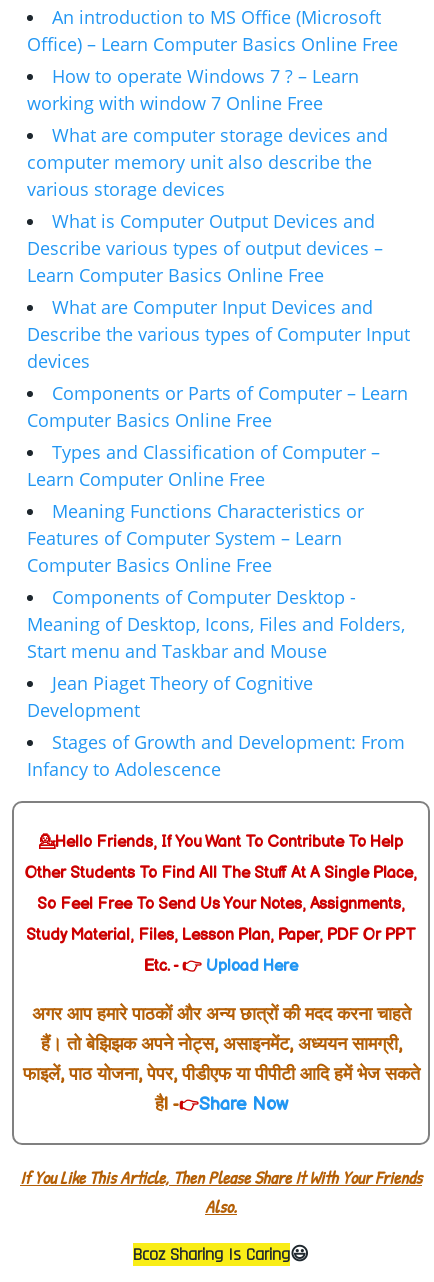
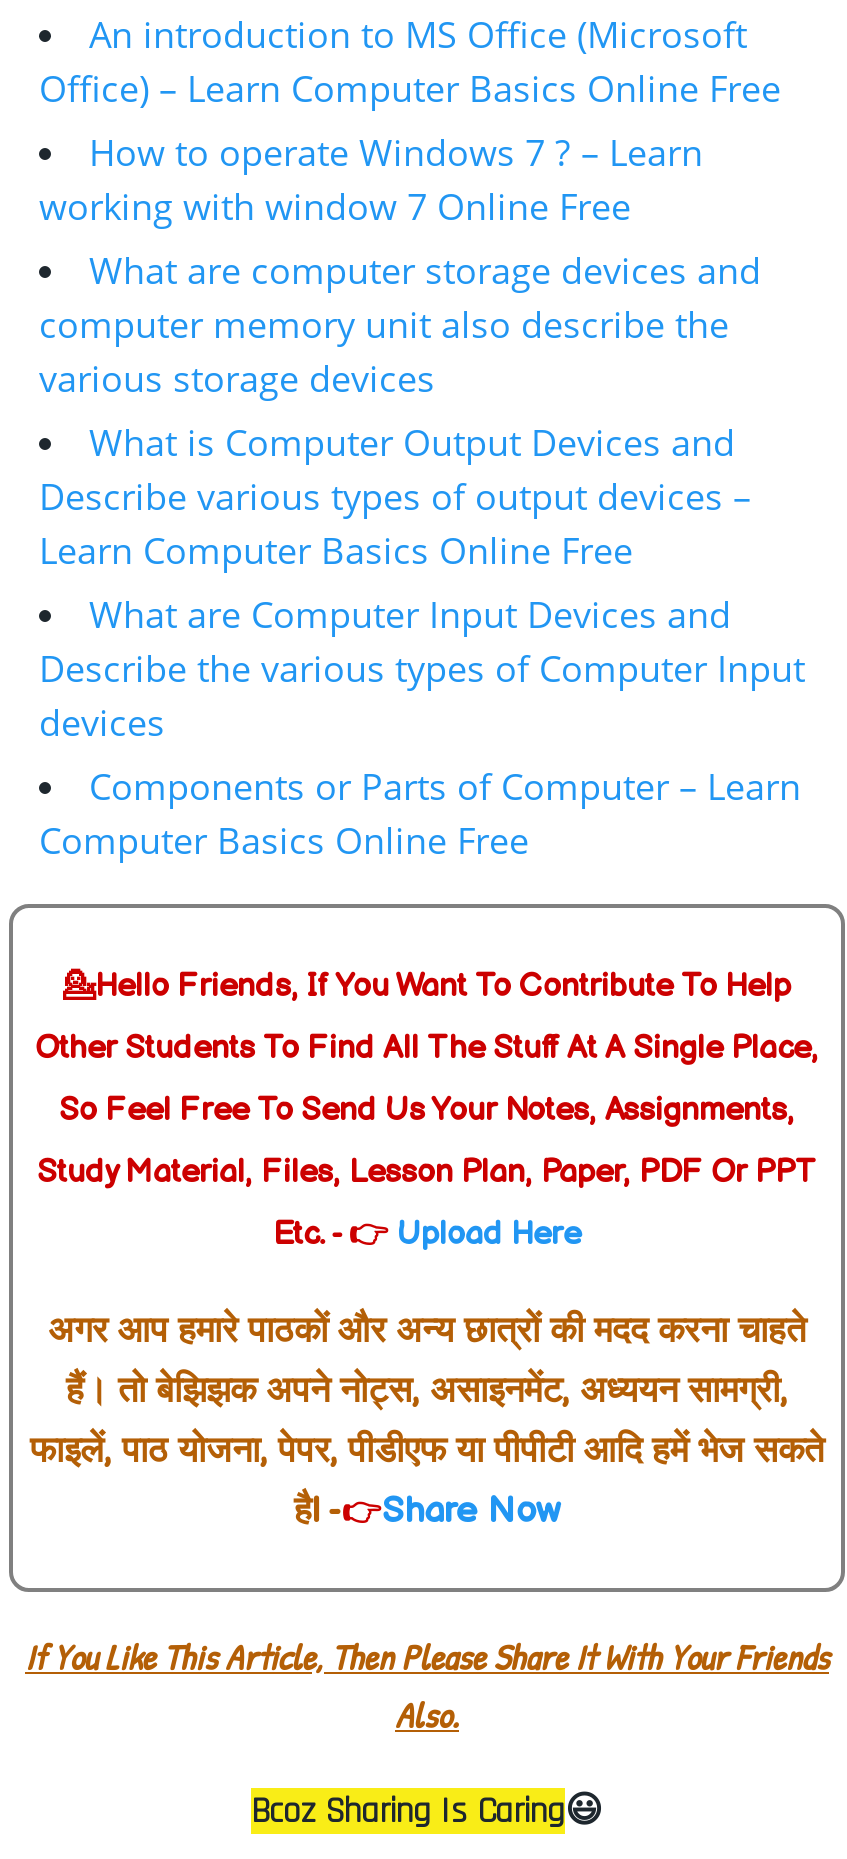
[27,440,405,781] Types and Classification of Computer – | Learn Computer Online Free | Meaning Functions Characteristics or | Features of Computer System – Learn | Computer Basics Online Free | Components of Computer Desktop - | Meaning of Desktop, Icons, Files and Folders, | Start menu and Taskbar and Mouse | Jean Piaget Theory of Cognitive | Development | Stages of Growth and Development: From | Infancy to Adolescence -> none

